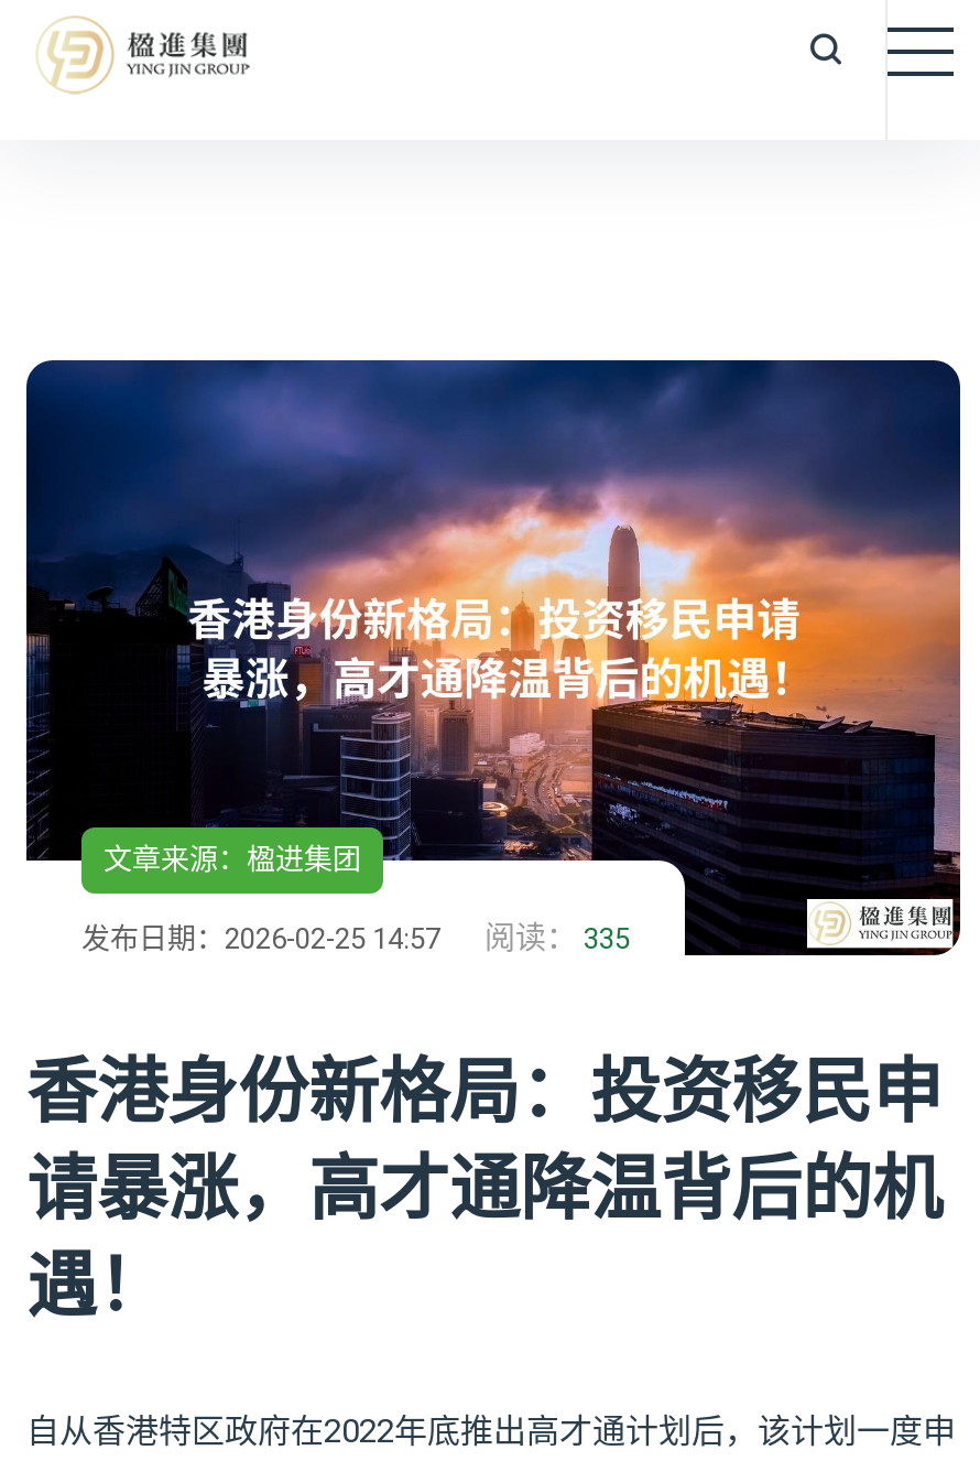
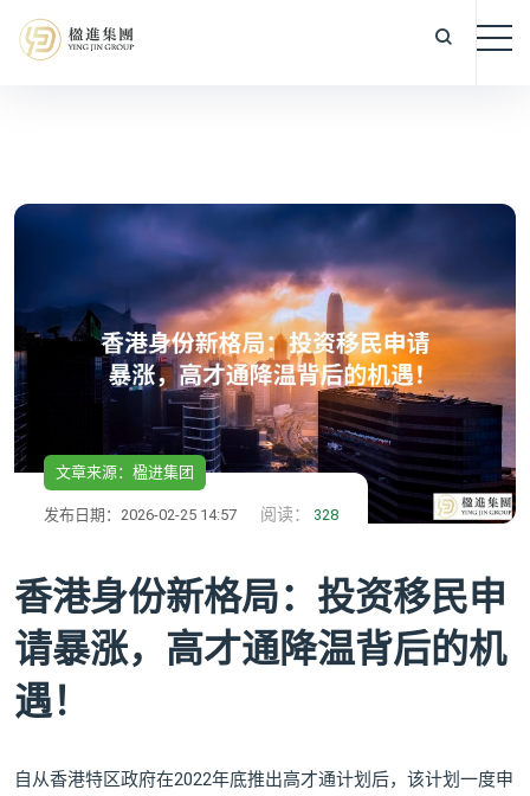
[81,920,630,955] 发布日期：2026-02-25 14:57 阅读： 335 -> [44,505,338,524] 发布日期：2026-02-25 14:57 阅读： 328

